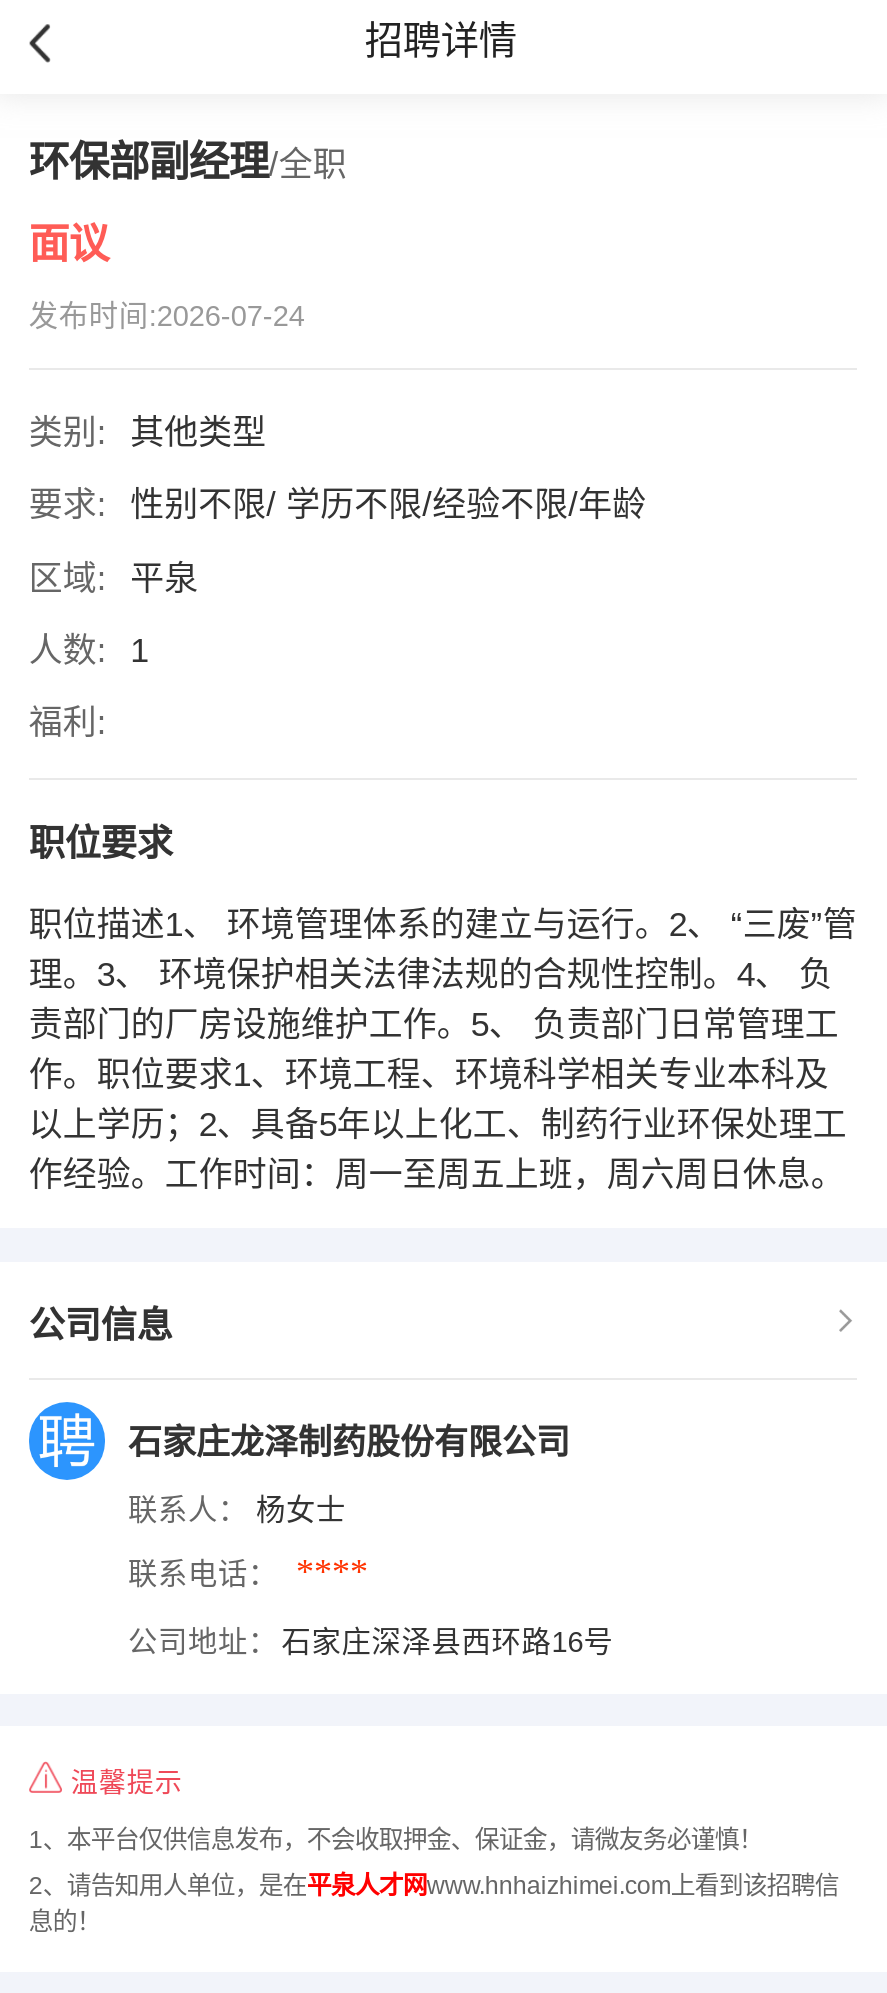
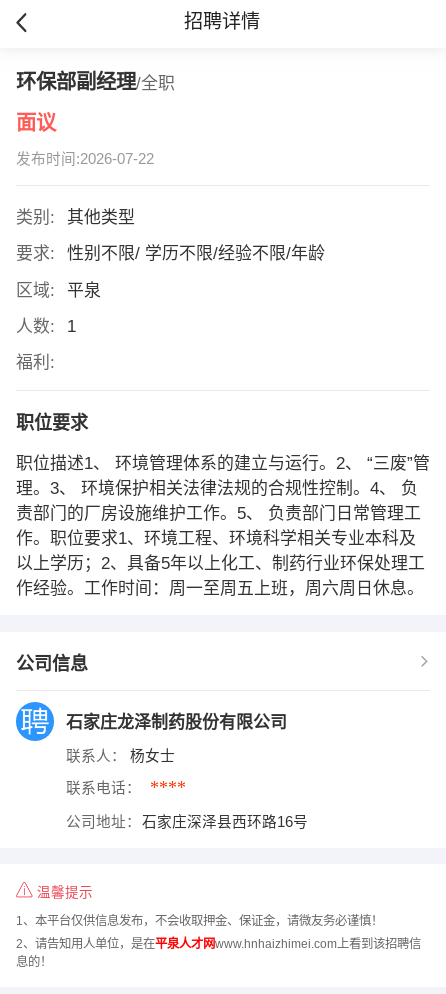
[29,300,305,332] 发布时间:2026-07-24 -> [16,151,154,167] 发布时间:2026-07-22

